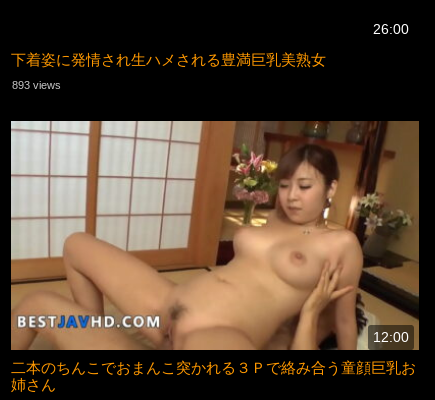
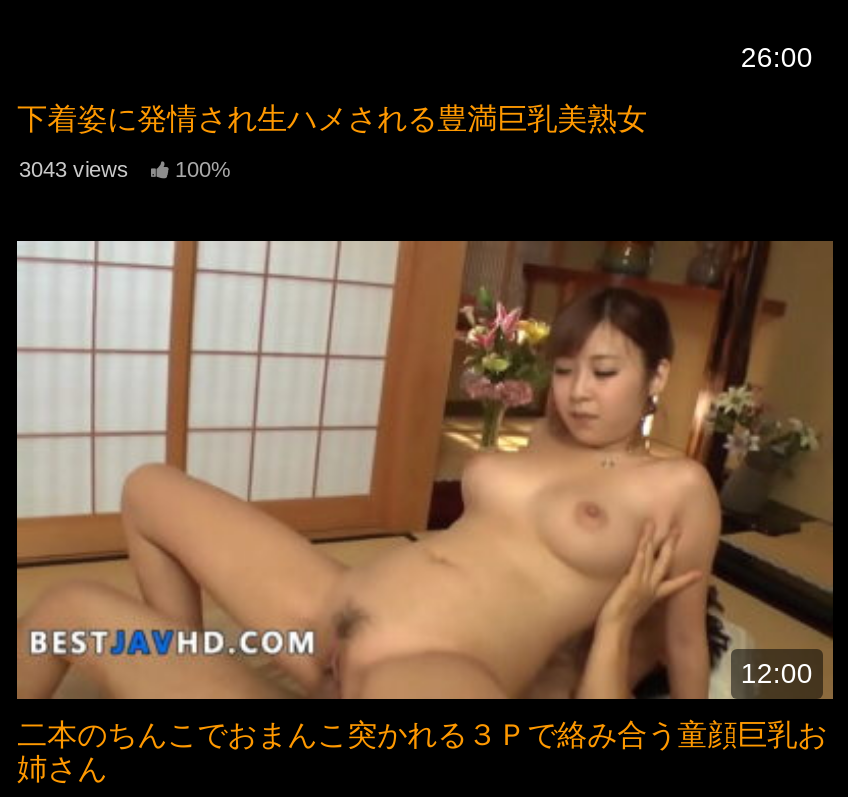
[12,79,61,91] 893 views -> [19,158,231,182] 3043 views | 100%

